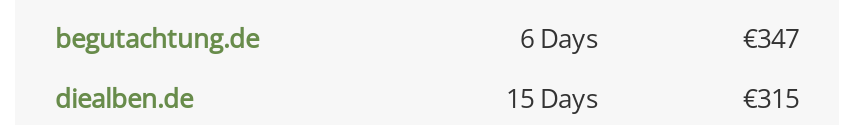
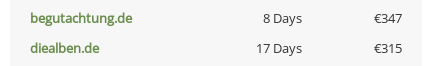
[520,20,598,56] 6 Days -> [262,9,301,27] 8 Days
[506,80,598,116] 15 Days -> [255,39,301,57] 17 Days

